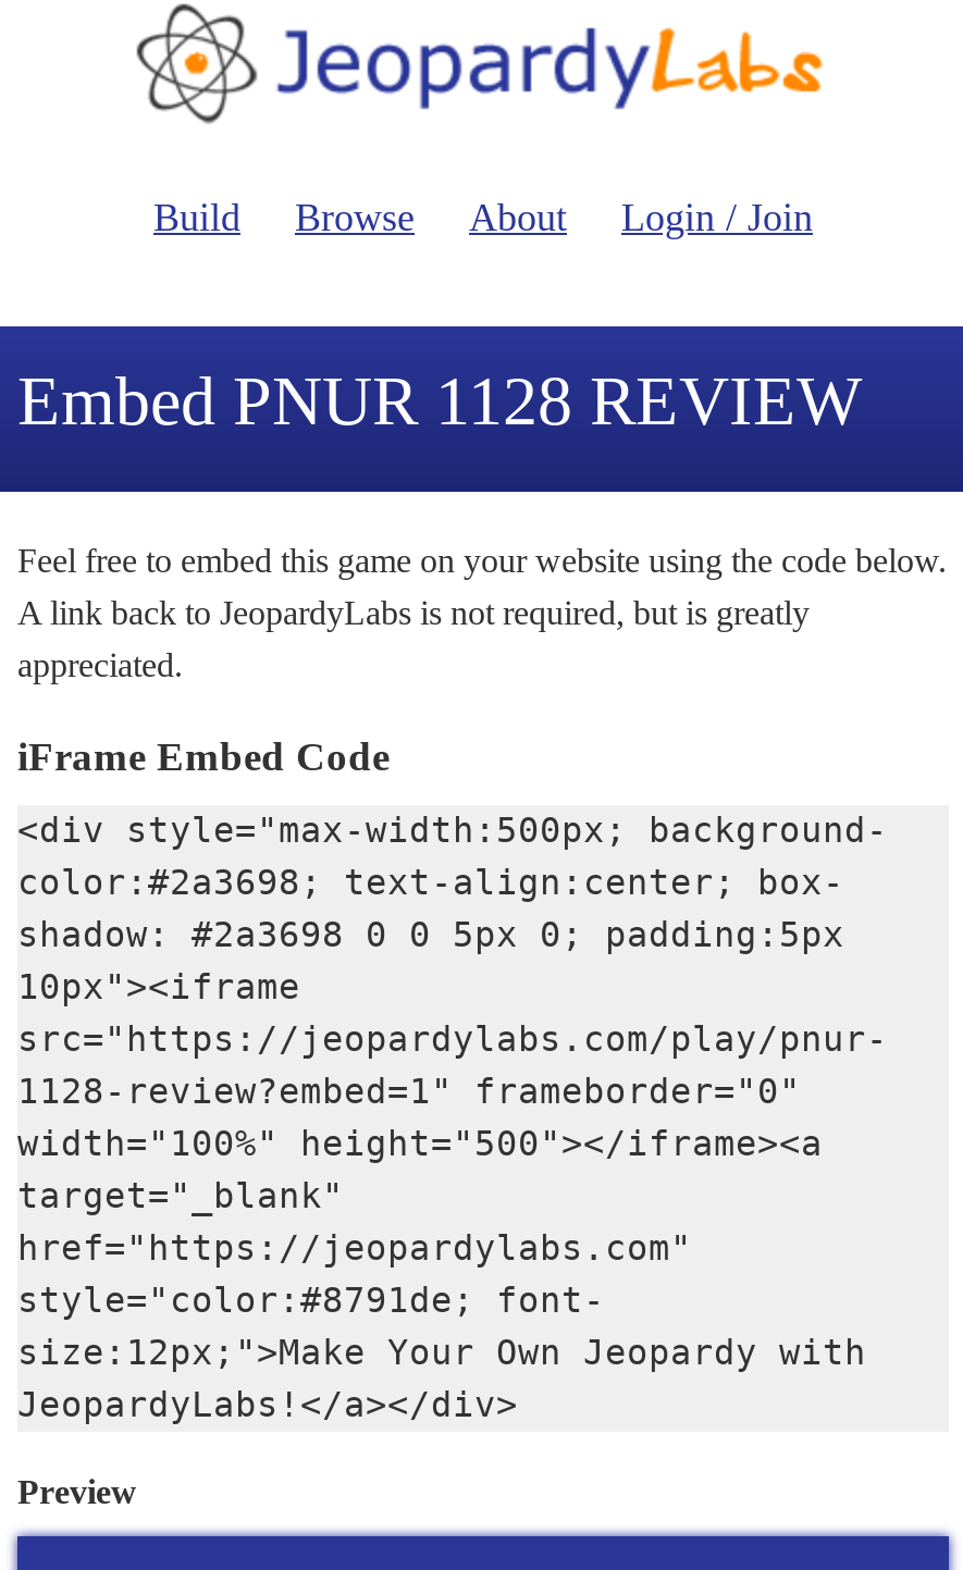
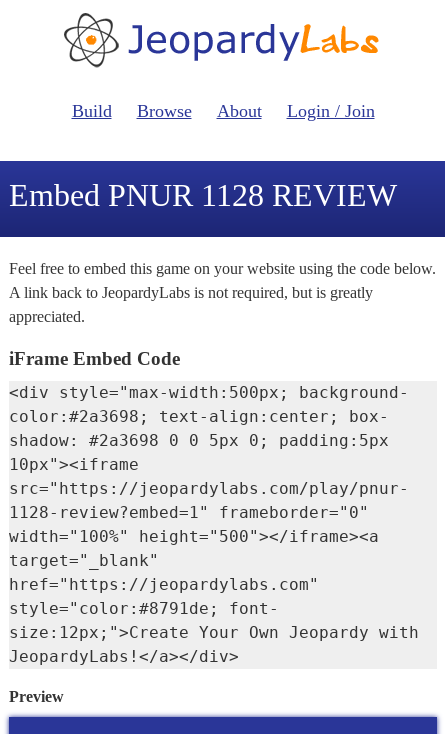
[17,1332,866,1373] size:12px;">Make Your Own Jeopardy with -> [9,623,419,642] size:12px;">Create Your Own Jeopardy with

